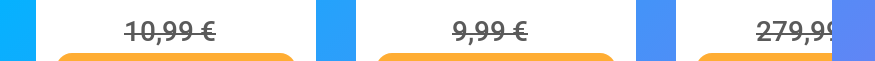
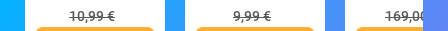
[756,14,864,46] 279,99 € -> [385,7,439,23] 169,00 €

